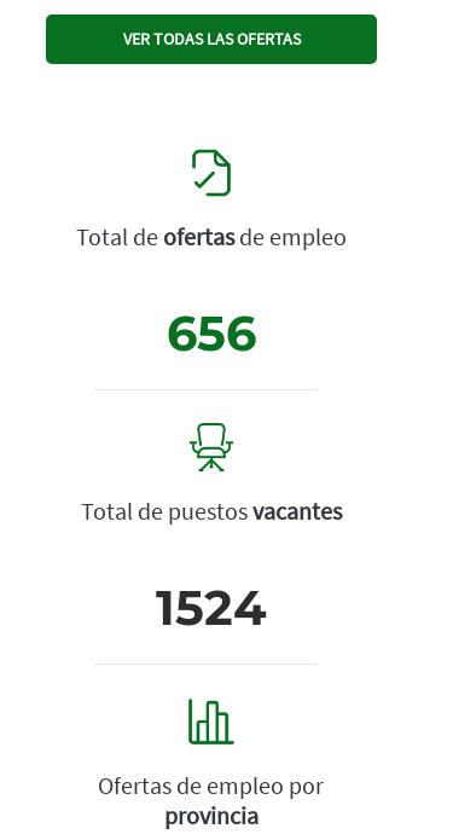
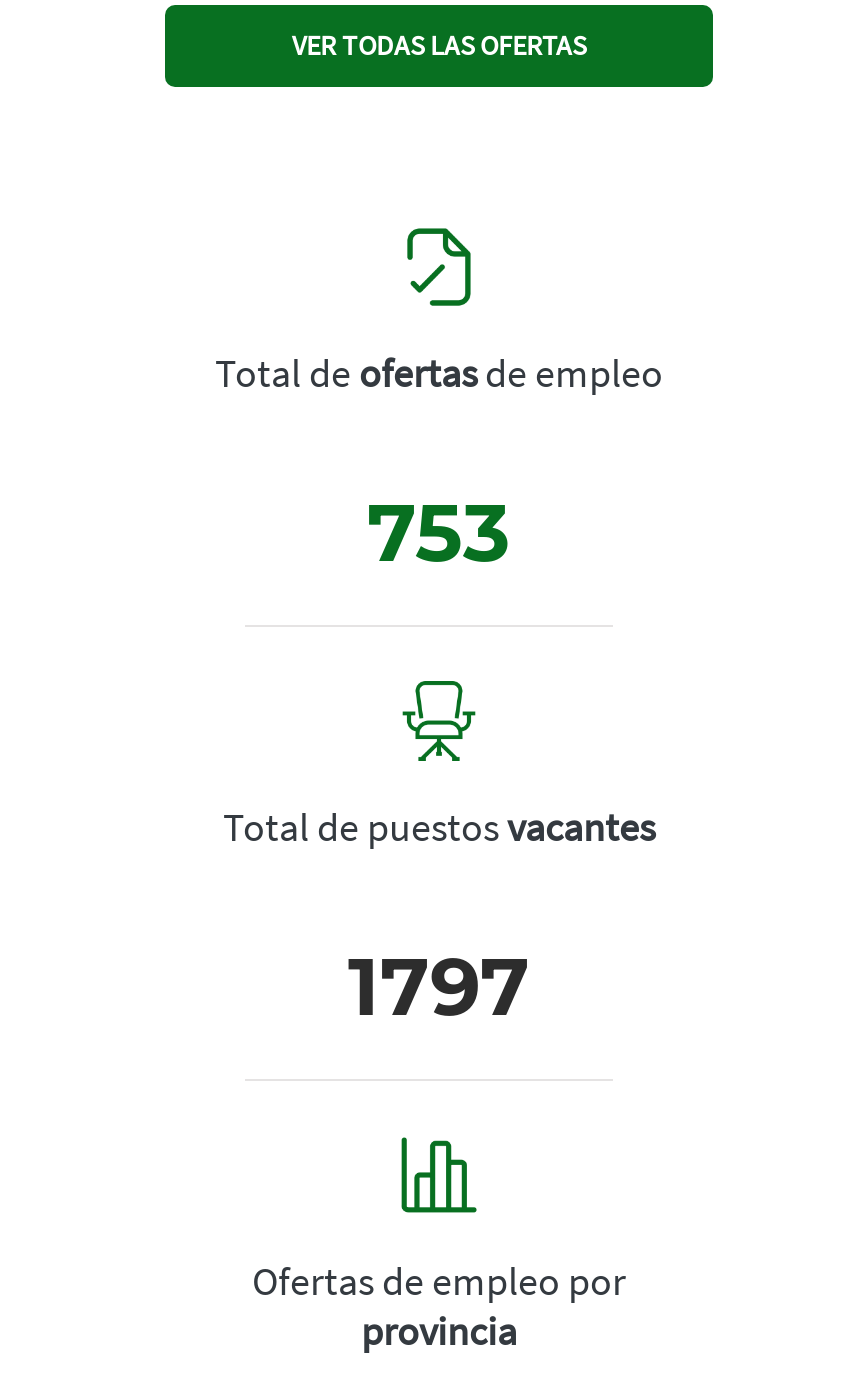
[167,303,256,362] 656 -> [367,483,511,581] 753
[156,577,267,636] 1524 -> [348,937,530,1035] 1797

